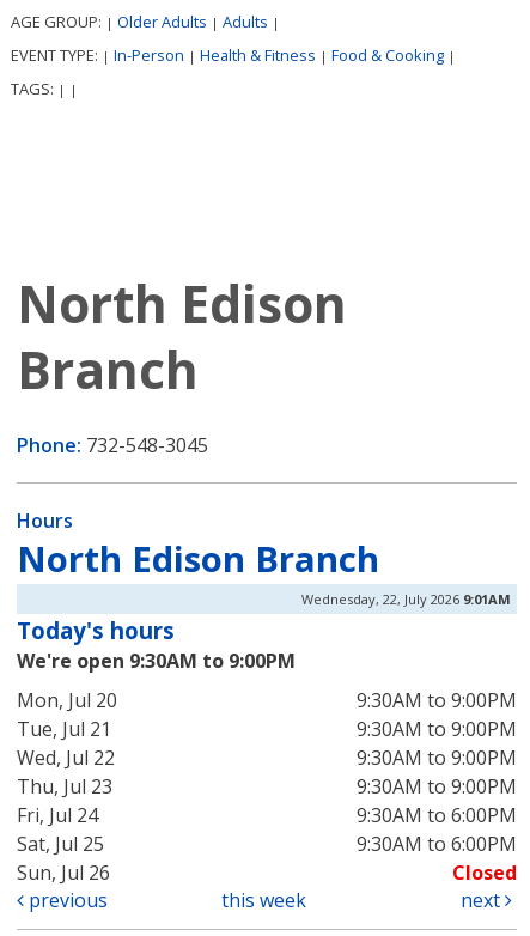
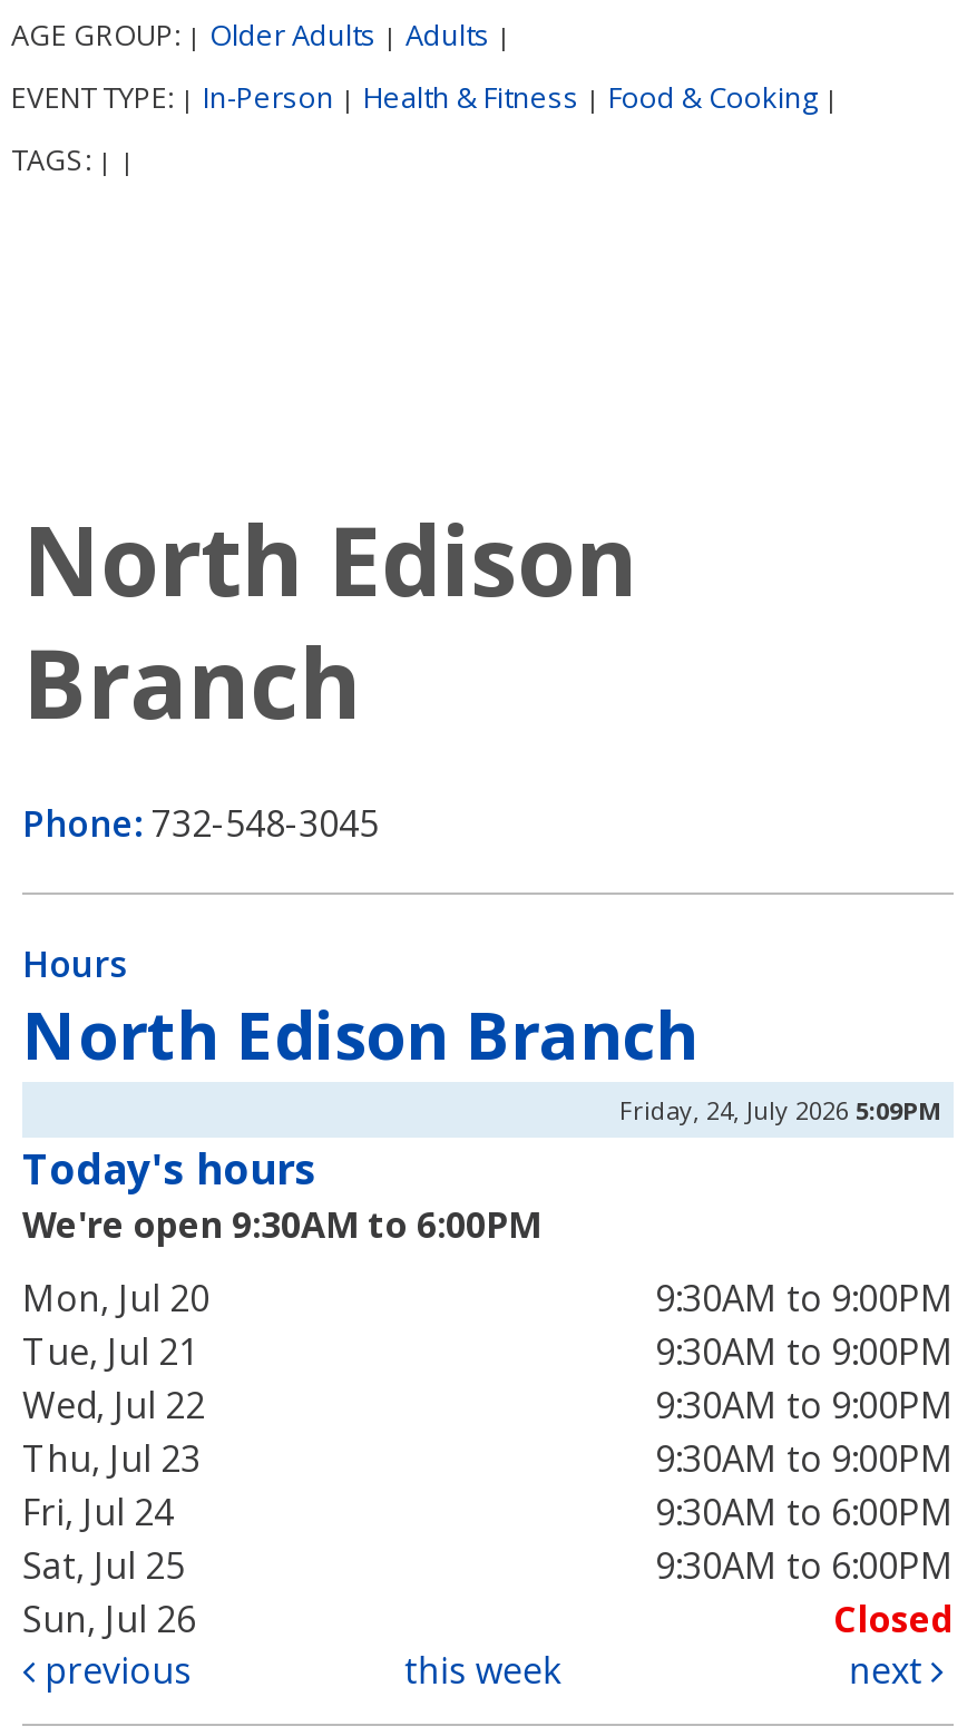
[301,590,511,608] Wednesday, 22, July 2026 9:01AM -> [619,1092,942,1126] Friday, 24, July 2026 5:09PM
[17,647,296,673] We're open 9:30AM to 9:00PM -> [22,1199,541,1248] We're open 9:30AM to 6:00PM

